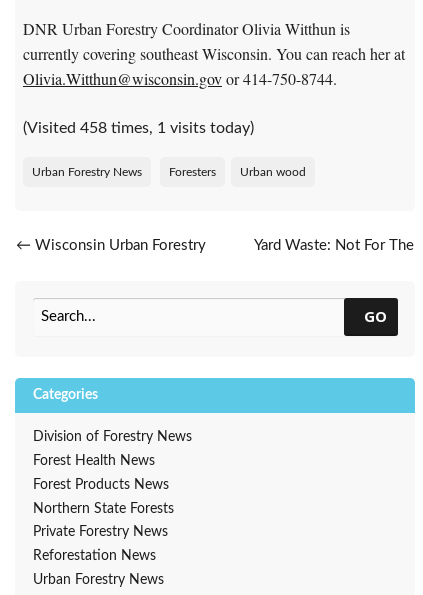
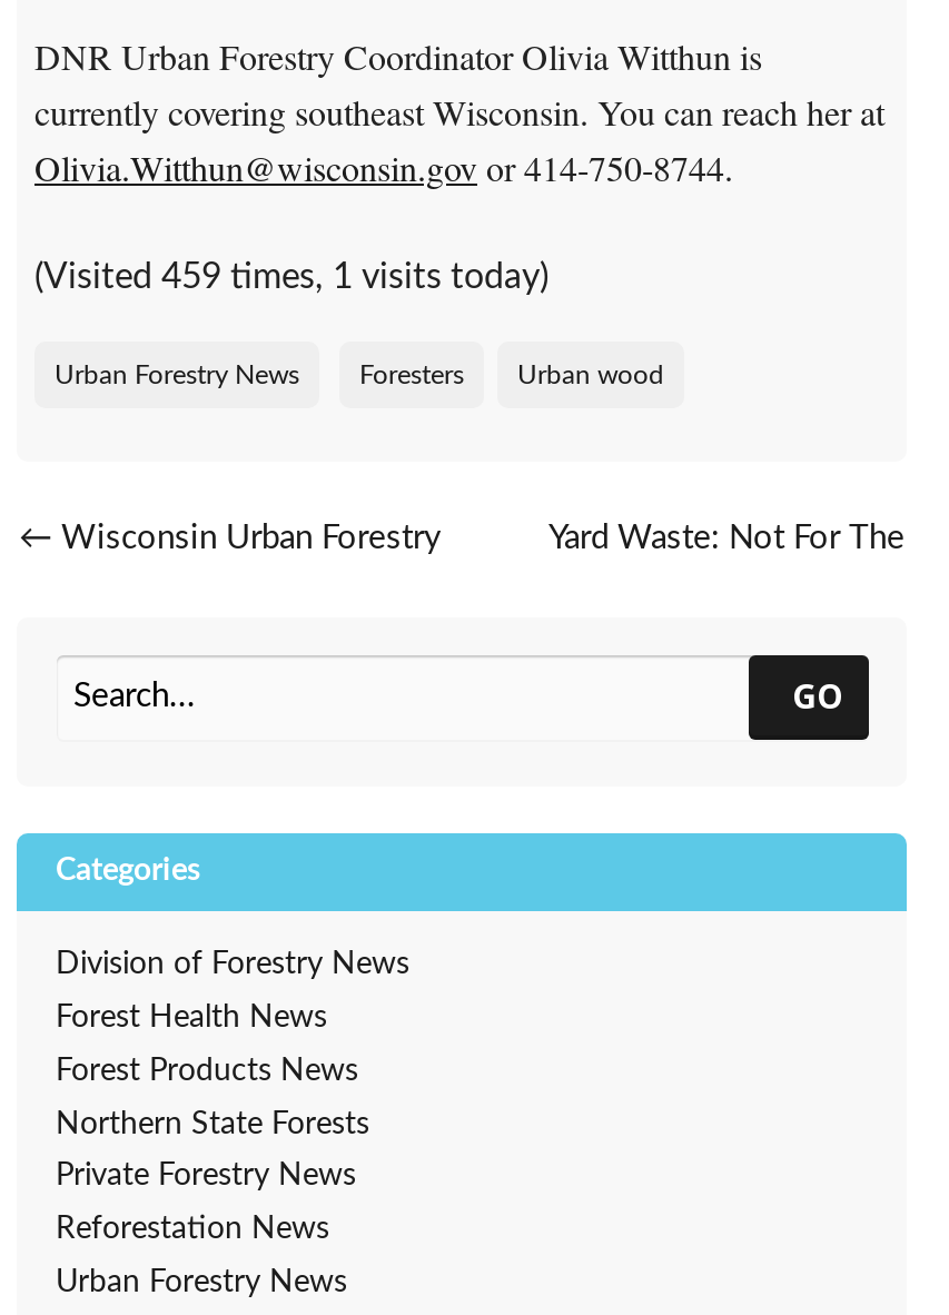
[23,120,254,136] (Visited 458 times, 1 visits today) -> [34,260,548,295] (Visited 459 times, 1 visits today)

